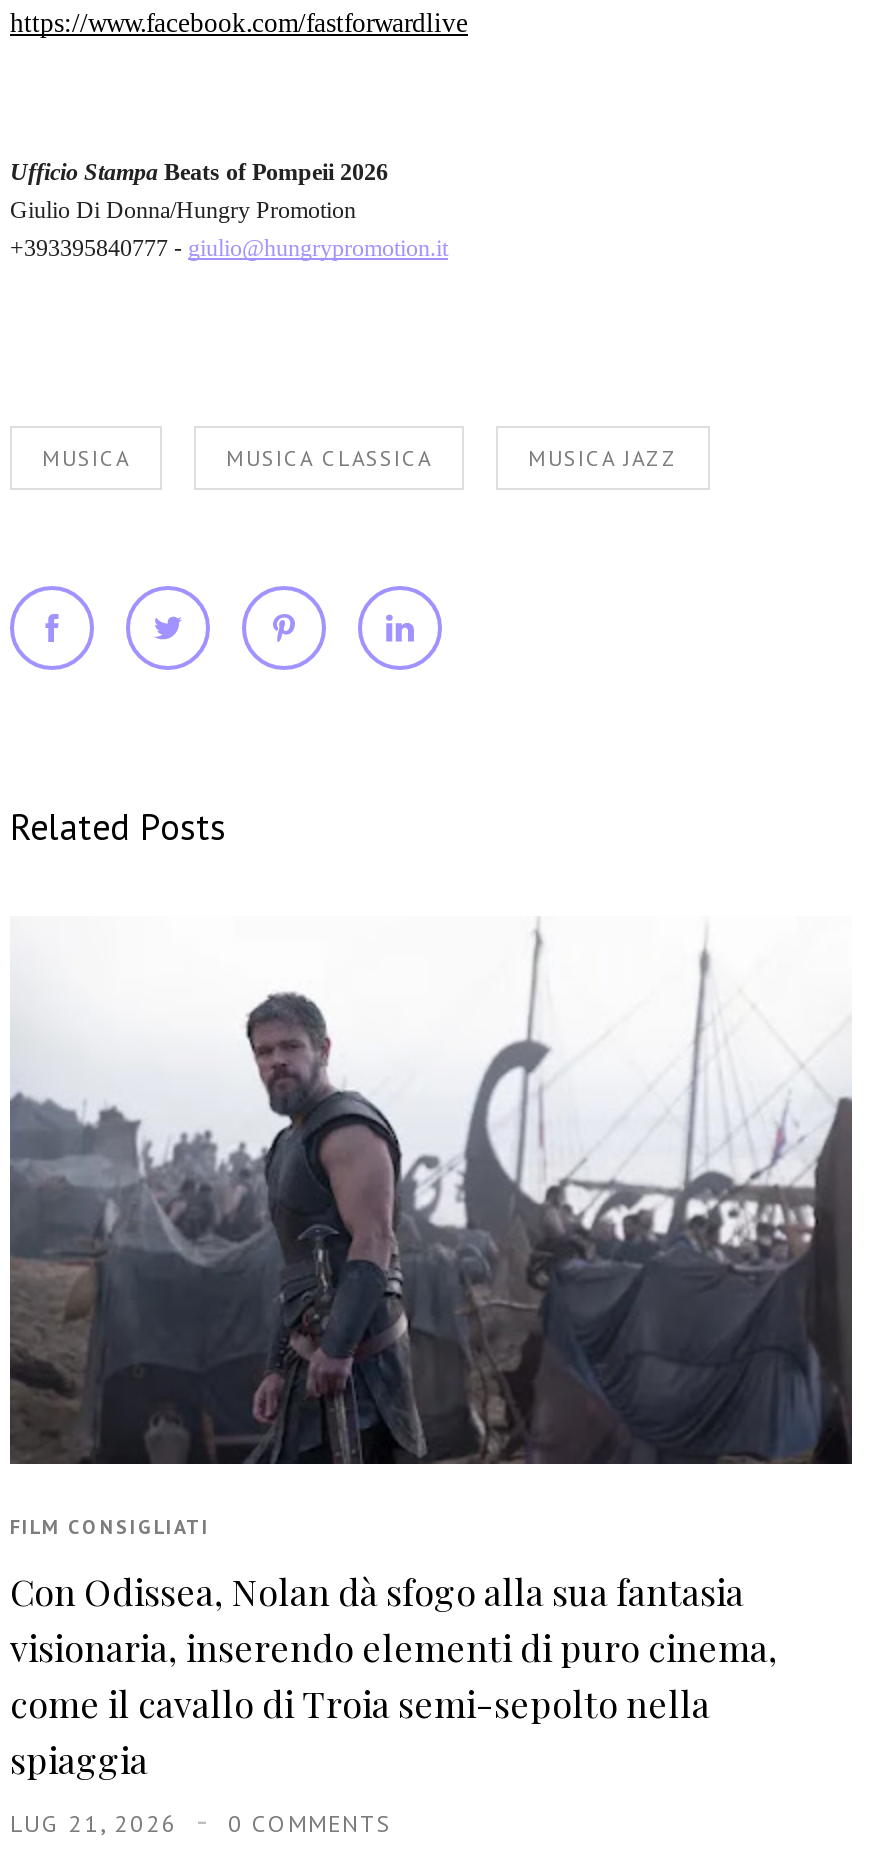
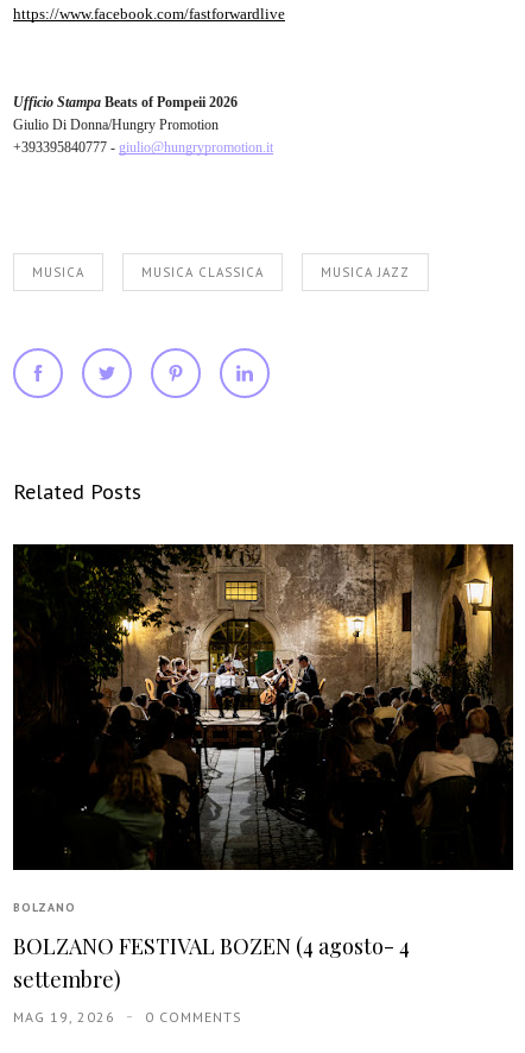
[8,926,854,1539] [image] | FILM CONSIGLIATI -> [12,543,514,915] [image] | BOLZANO
[10,1568,778,1784] Con Odissea, Nolan dà sfogo alla sua fantasia | visionaria, inserendo elementi di puro cinema, | come il cavallo di Troia semi-sepolto nella | spiaggia -> [13,932,410,994] BOLZANO FESTIVAL BOZEN (4 agosto- 4 | settembre)
[10,1808,392,1838] LUG 21, 2026 0 COMMENTS -> [13,1008,242,1026] MAG 19, 2026 0 COMMENTS

